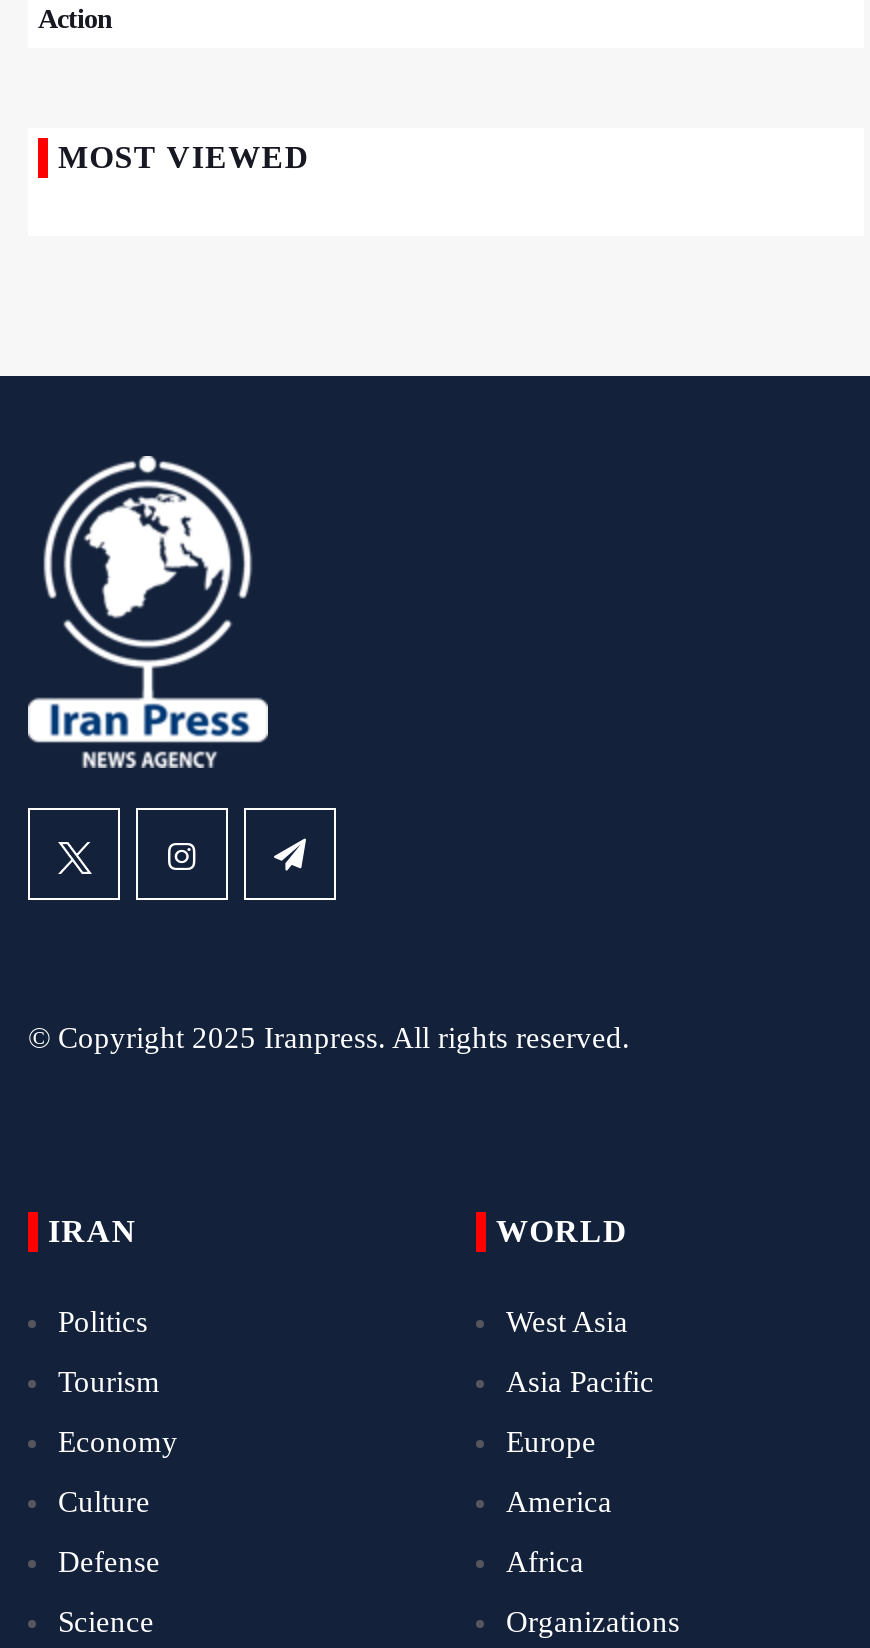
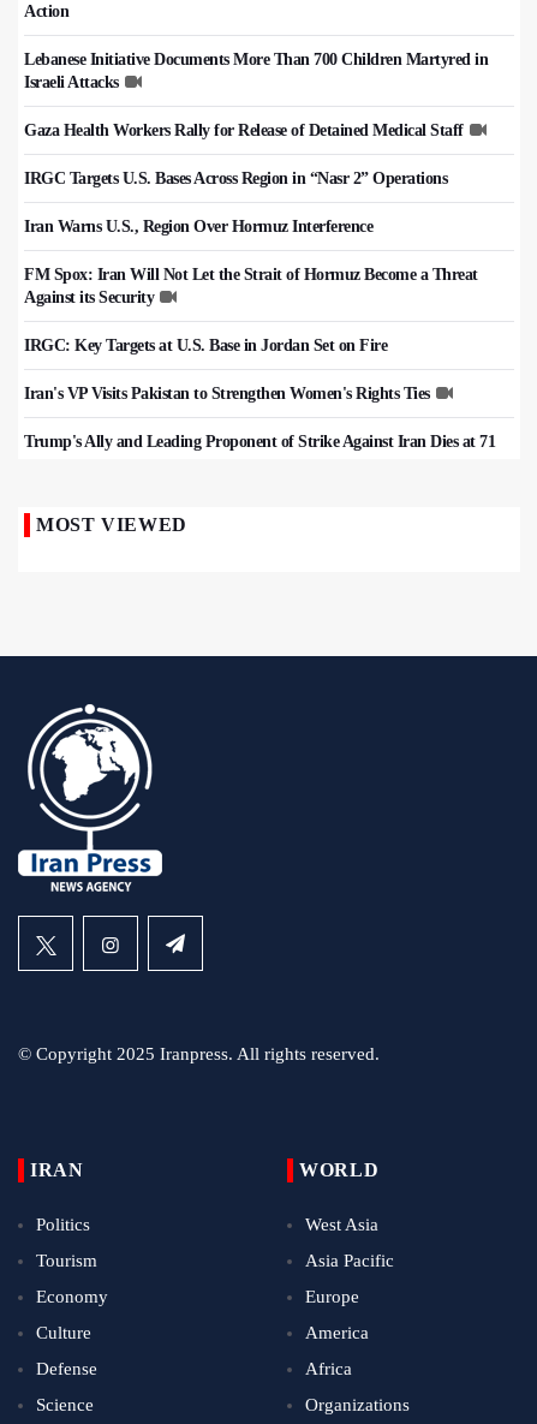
none -> [24,50,495,450] Lebanese Initiative Documents More Than 700 Children Martyred in | Israeli Attacks | Gaza Health Workers Rally for Release of Detained Medical Staff | IRGC Targets U.S. Bases Across Region in “Nasr 2” Operations | Iran Warns U.S., Region Over Hormuz Interference | FM Spox: Iran Will Not Let the Strait of Hormuz Become a Threat | Against its Security | IRGC: Key Targets at U.S. Base in Jordan Set on Fire | Iran's VP Visits Pakistan to Strengthen Women's Rights Ties | Trump's Ally and Leading Proponent of Strike Against Iran Dies at 71

